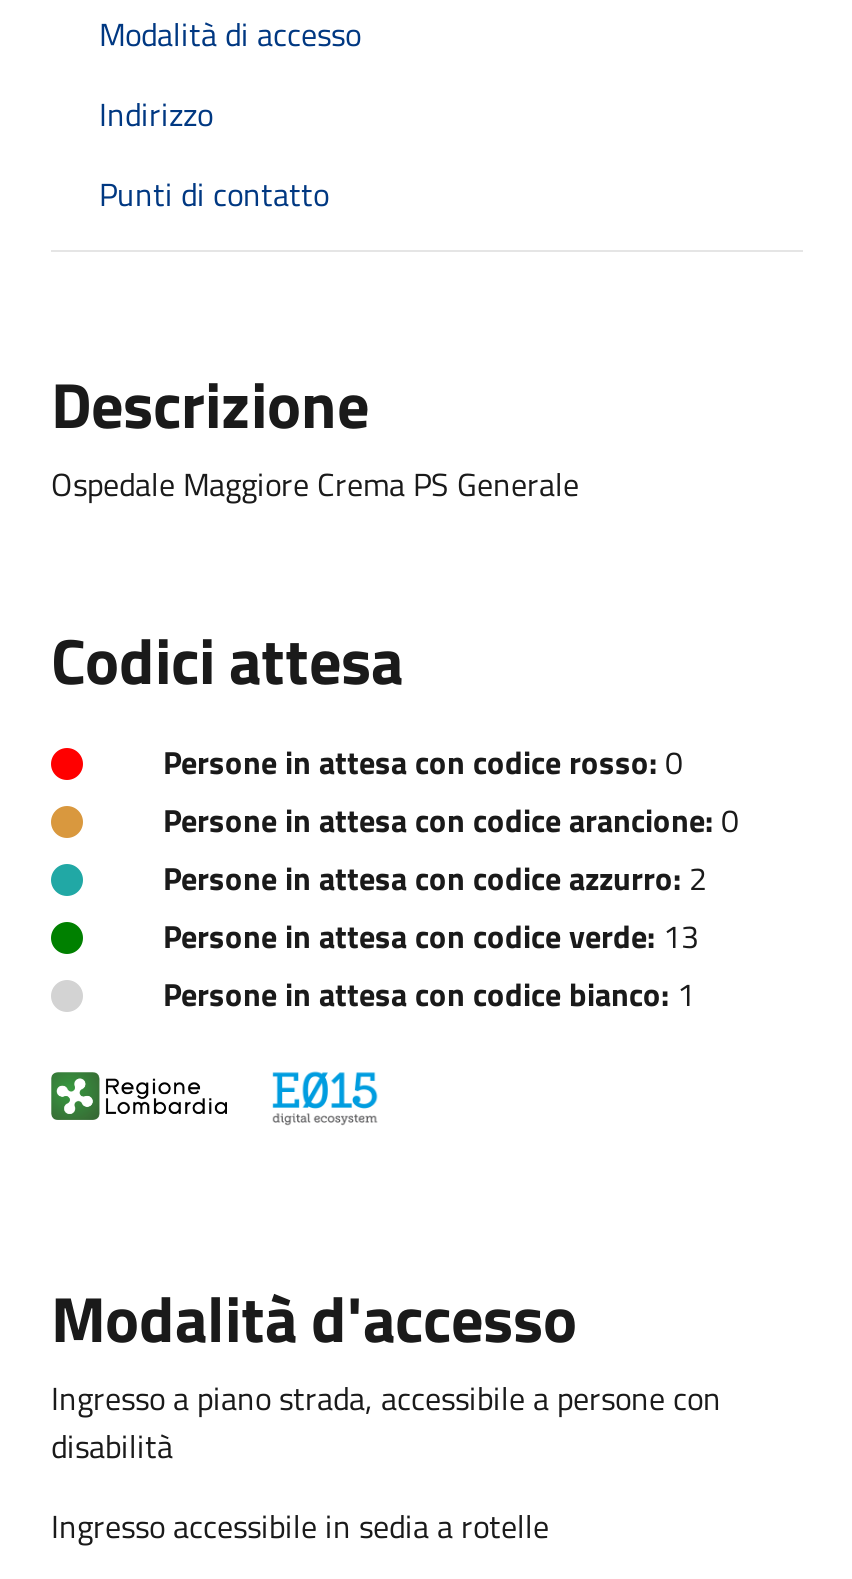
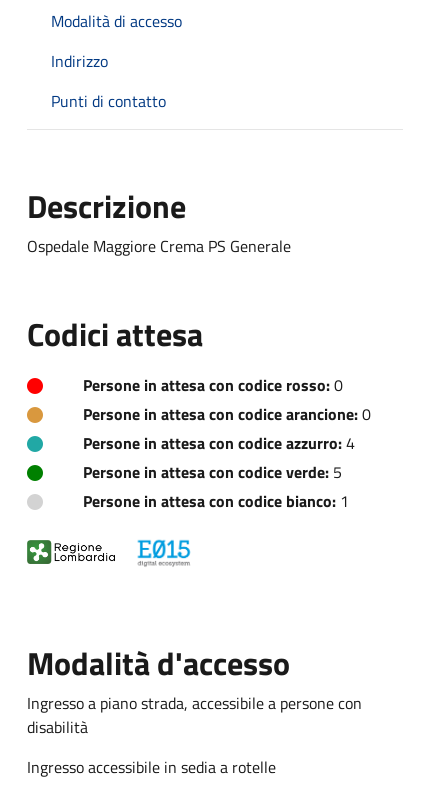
[163,853,707,901] Persone in attesa con codice azzurro: 2 -> [83,431,355,455] Persone in attesa con codice azzurro: 4
[163,911,699,959] Persone in attesa con codice verde: 13 -> [83,460,342,484] Persone in attesa con codice verde: 5

